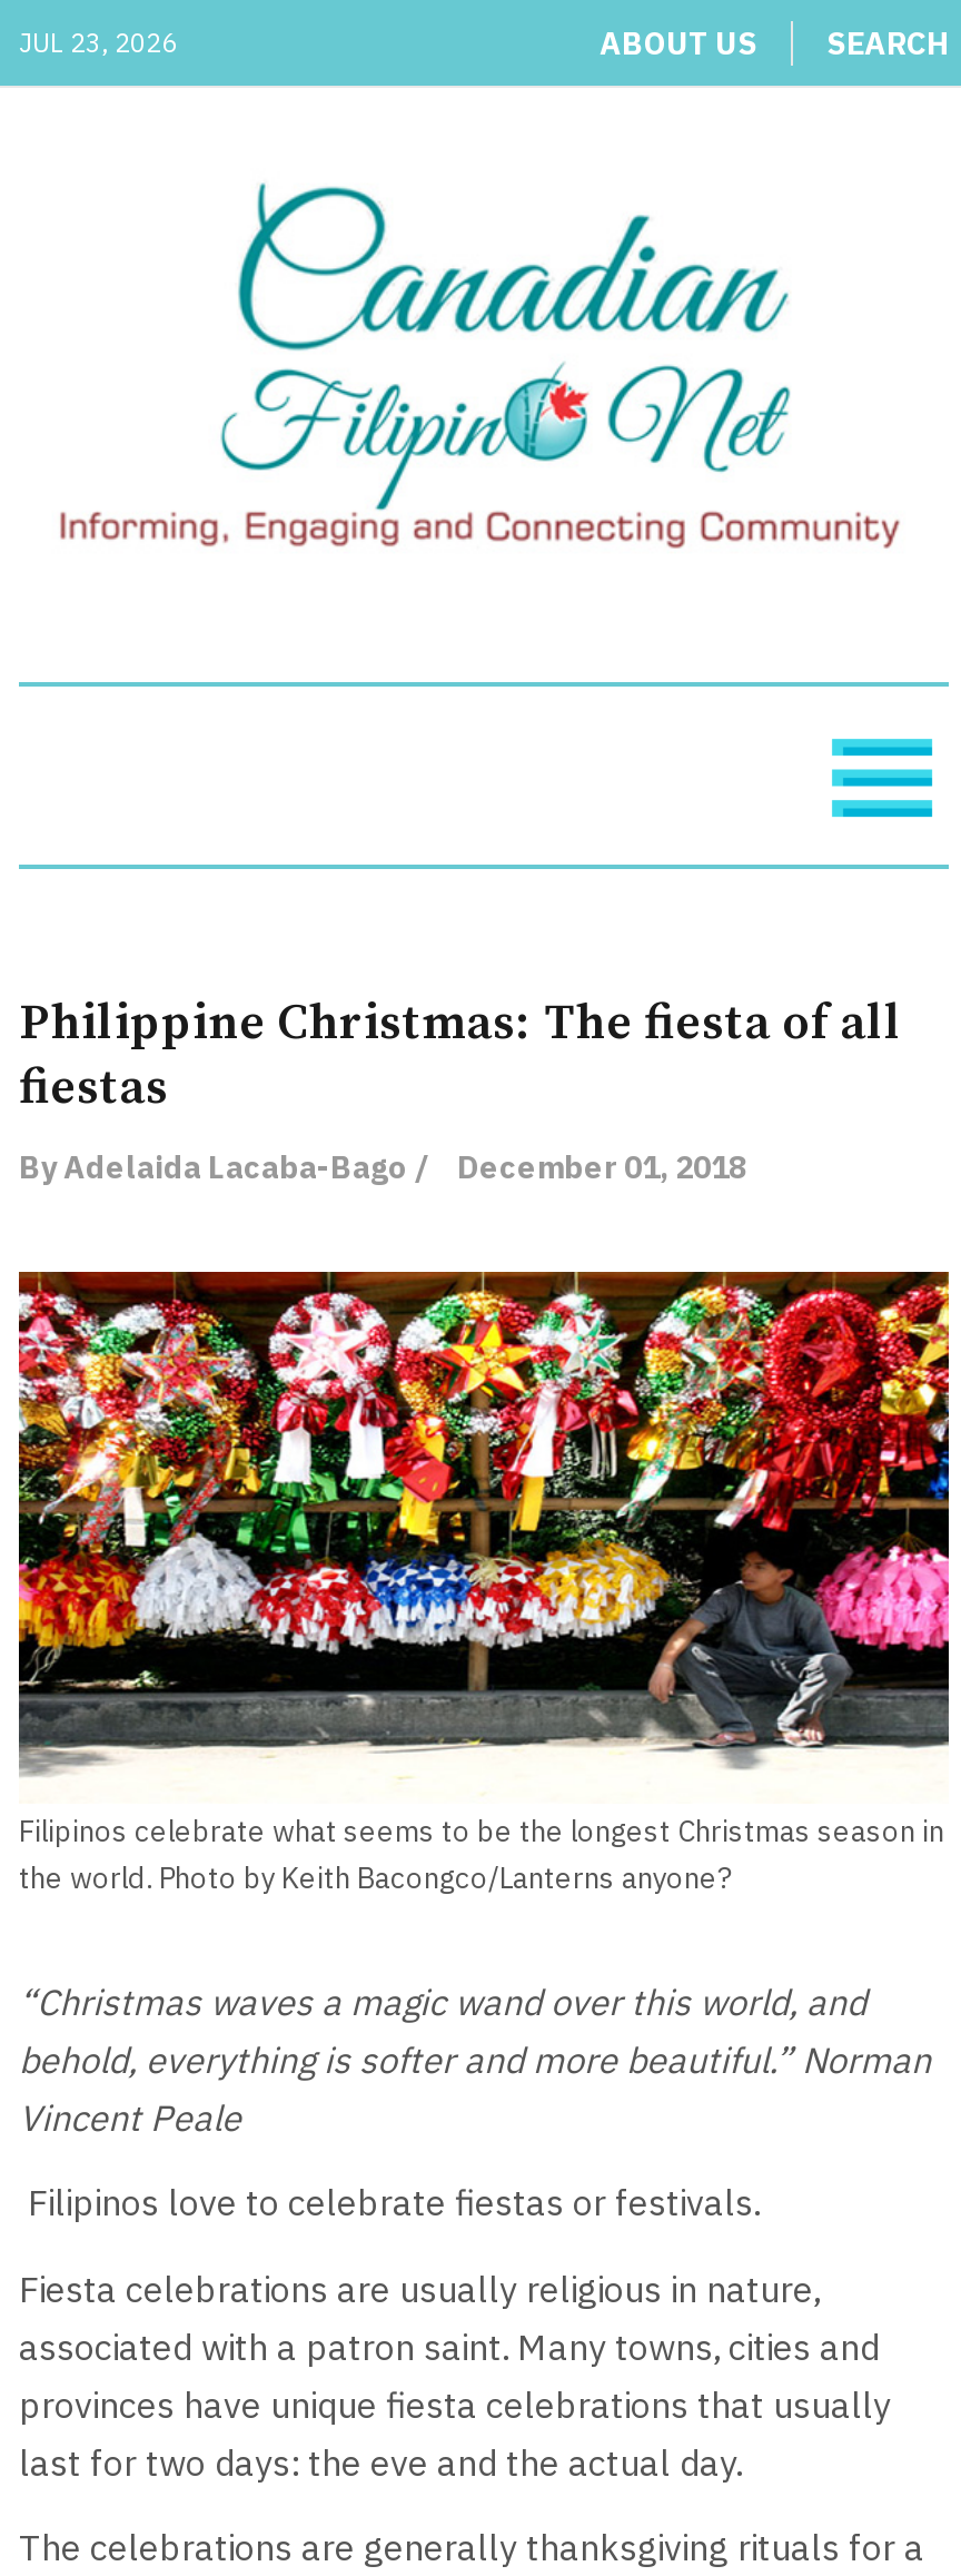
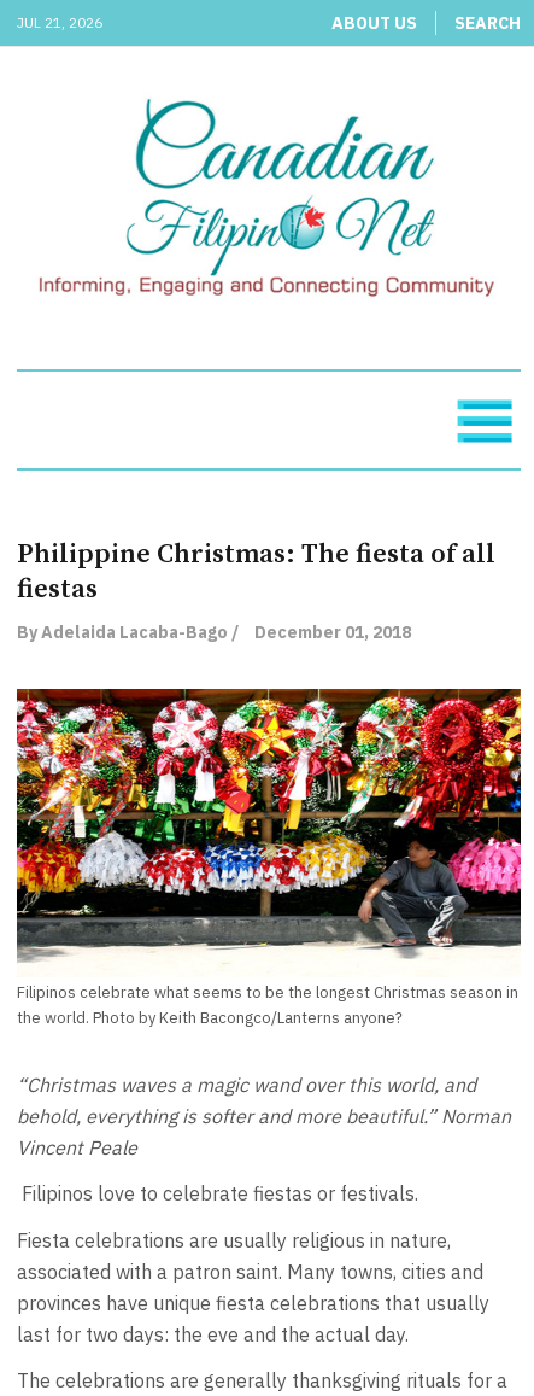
[19,24,177,58] JUL 23, 2026 -> [17,13,102,31] JUL 21, 2026

